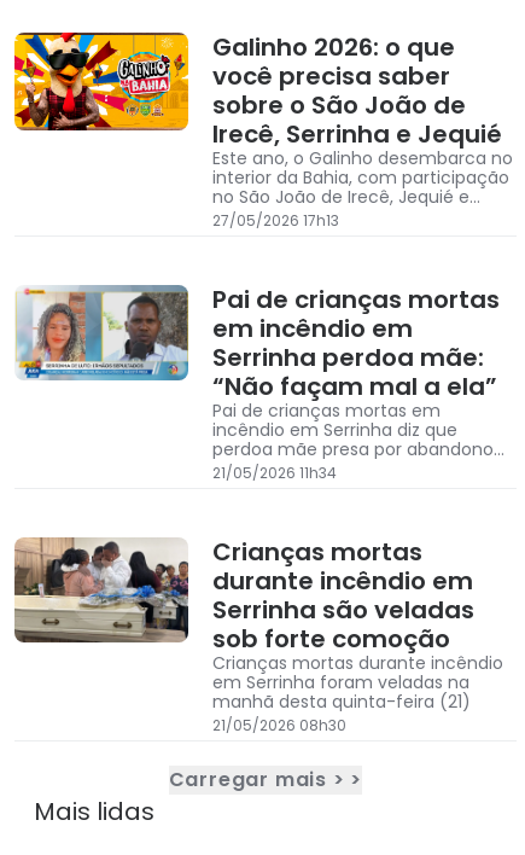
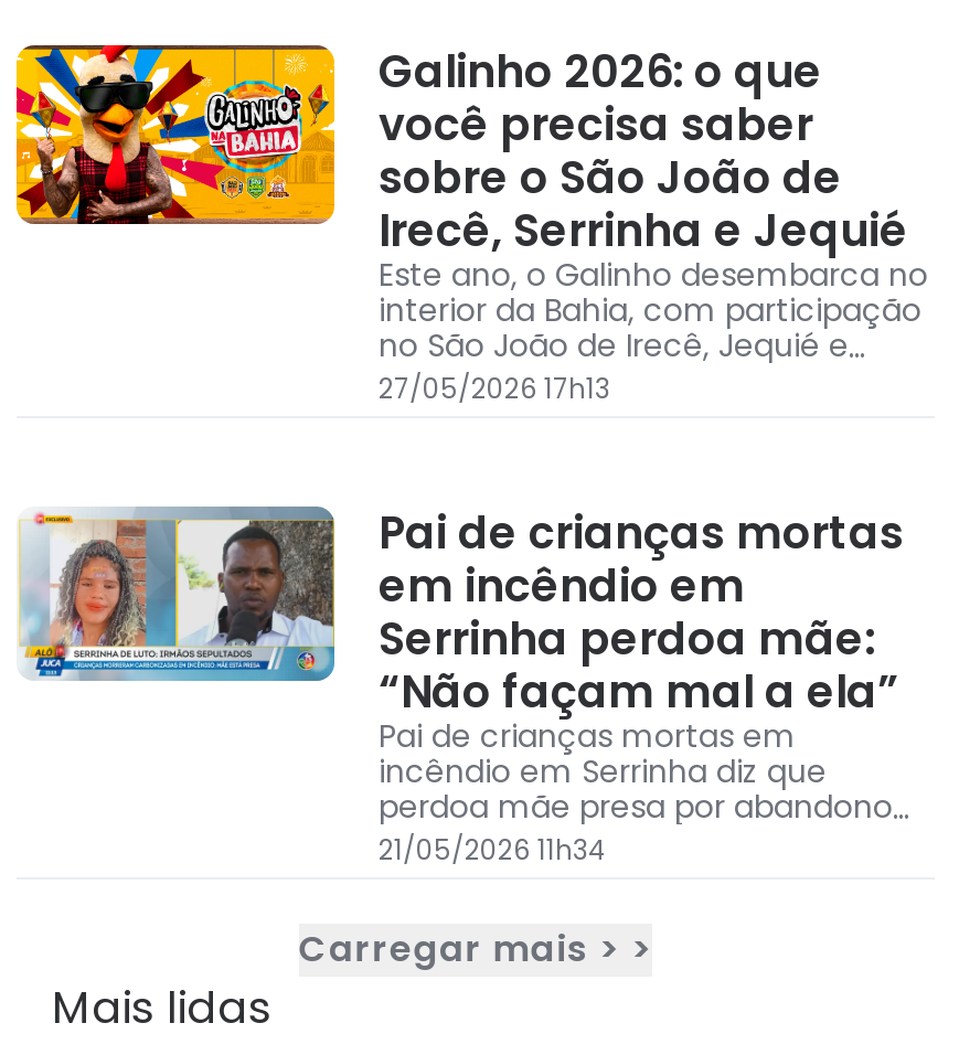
[13,535,503,736] [image] | Crianças mortas | durante incêndio em | Serrinha são veladas | sob forte comoção | Crianças mortas durante incêndio | em Serrinha foram veladas na | manhã desta quinta-feira (21) | 21/05/2026 08h30 -> none

